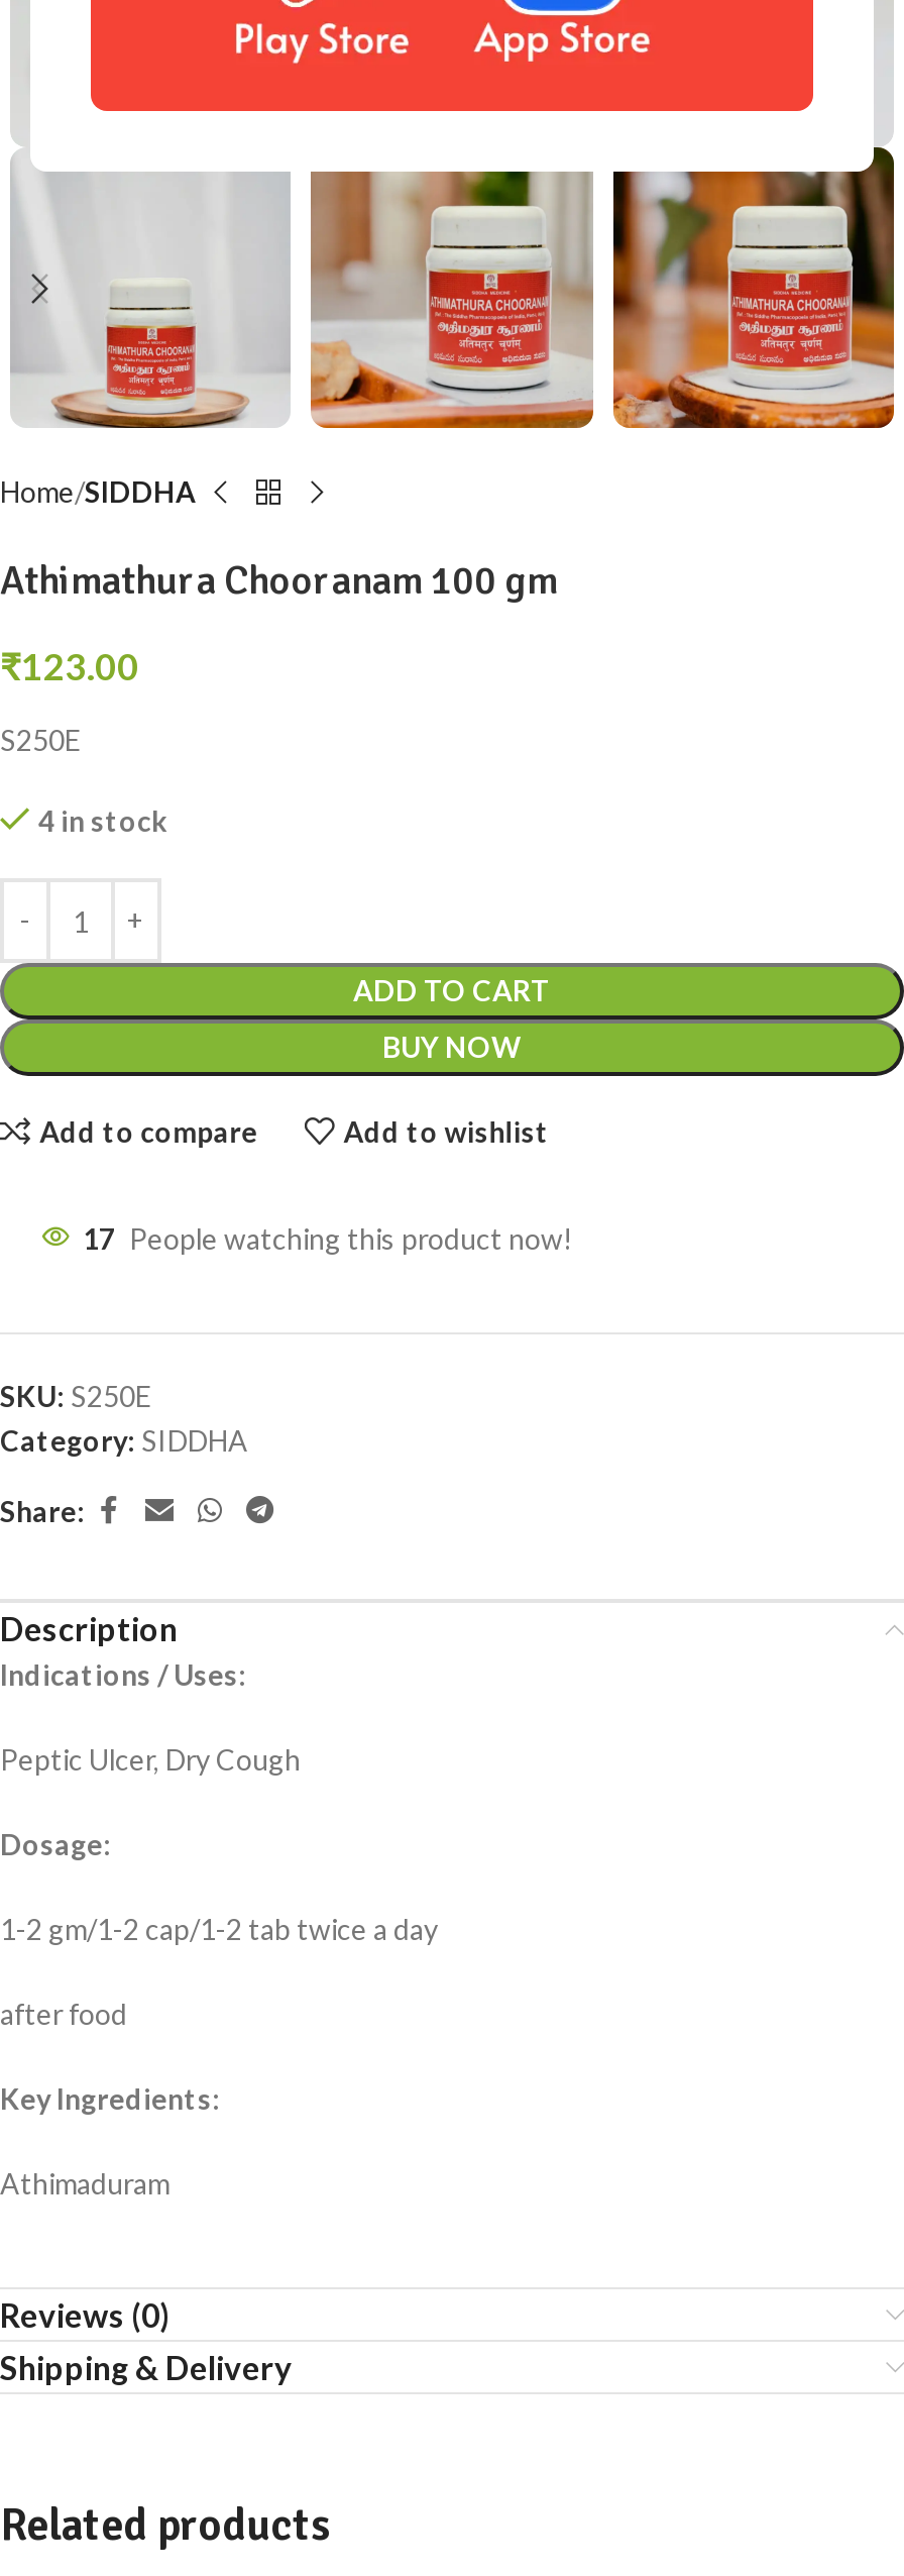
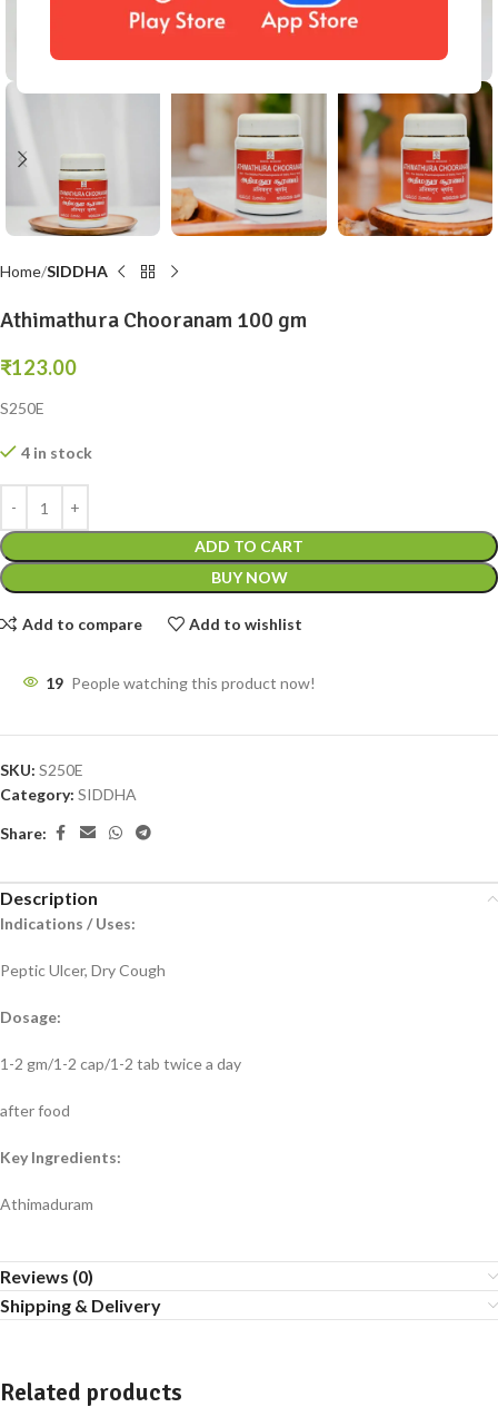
[83,1222,573,1256] 17 People watching this product now! -> [46,674,316,693] 19 People watching this product now!

